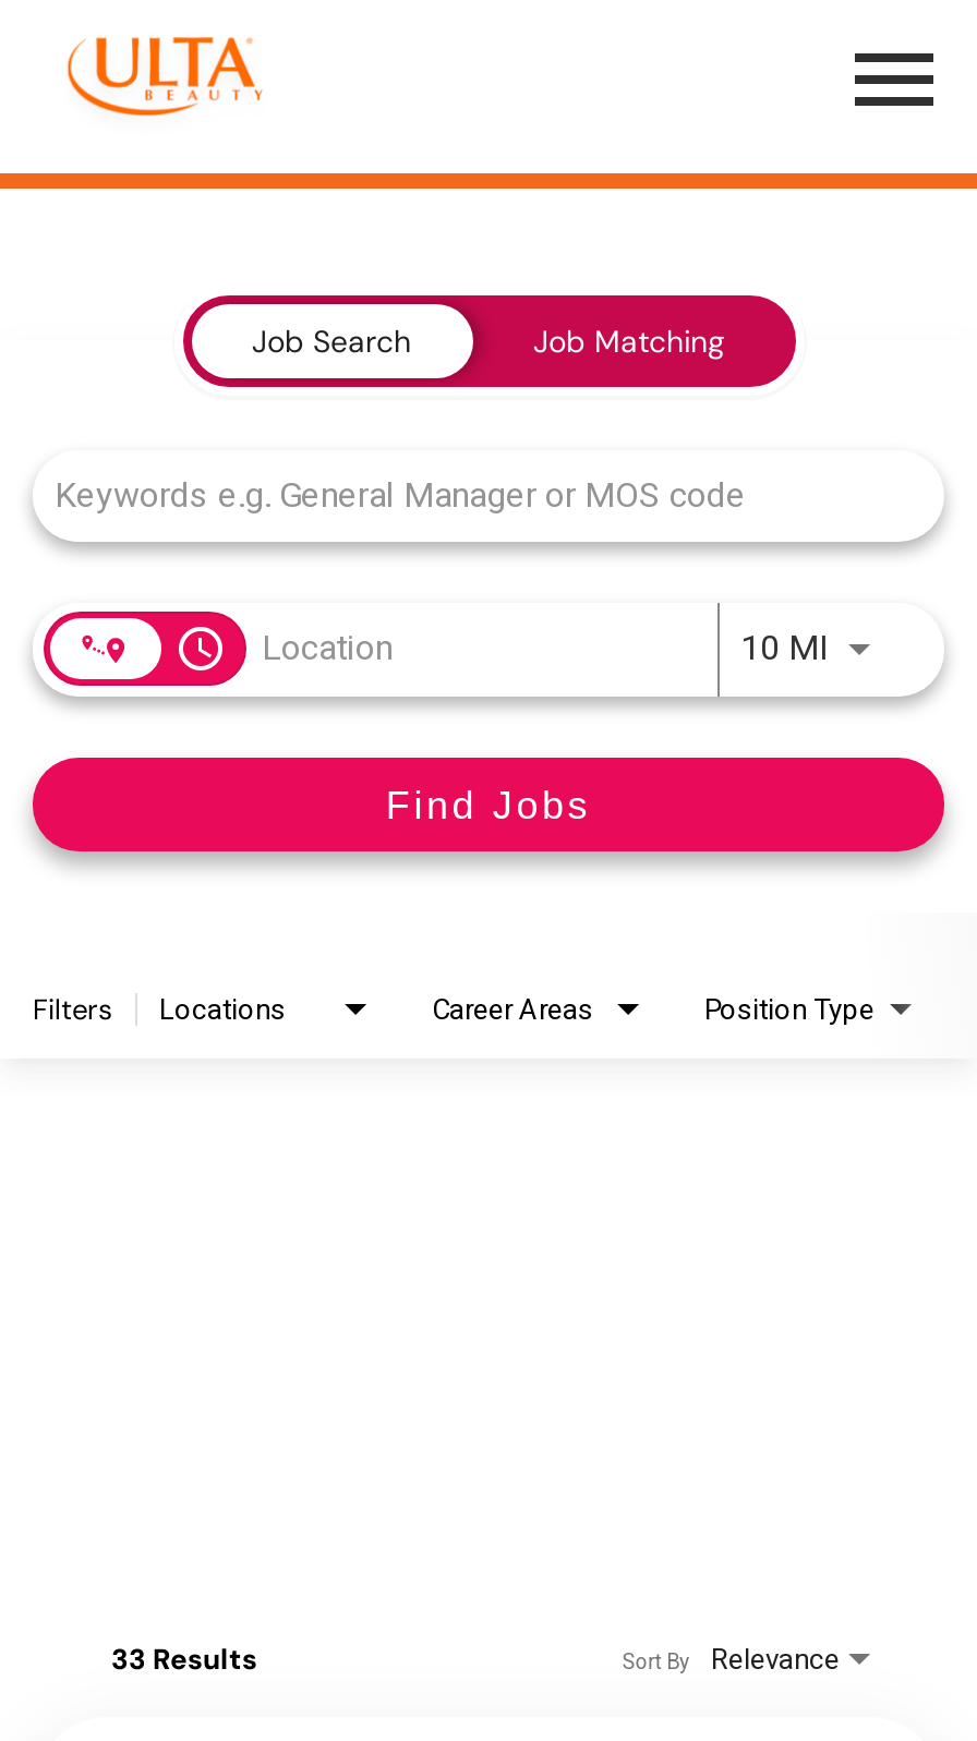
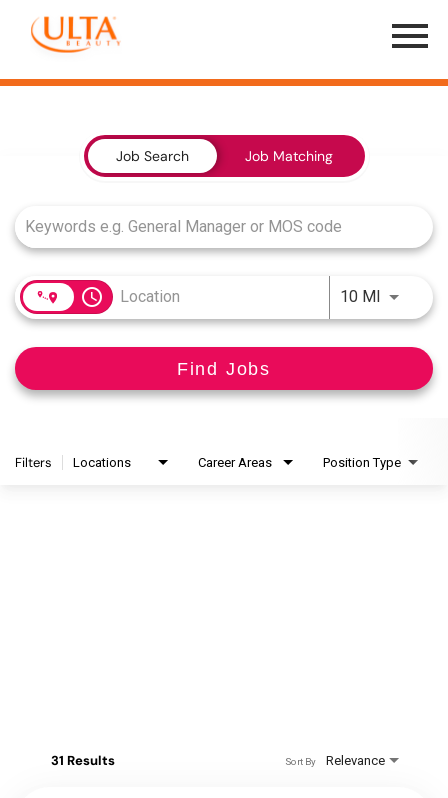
[111,1641,257,1678] 33 Results -> [51,752,115,769] 31 Results

